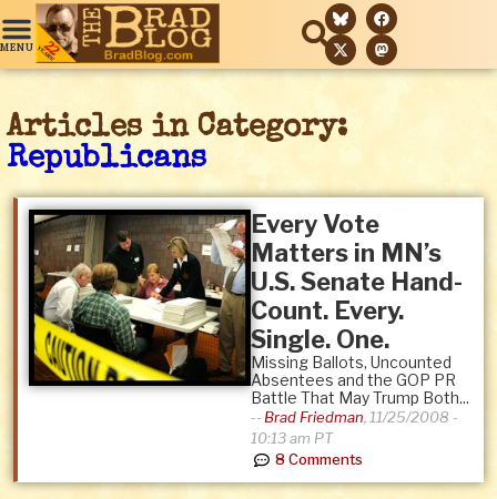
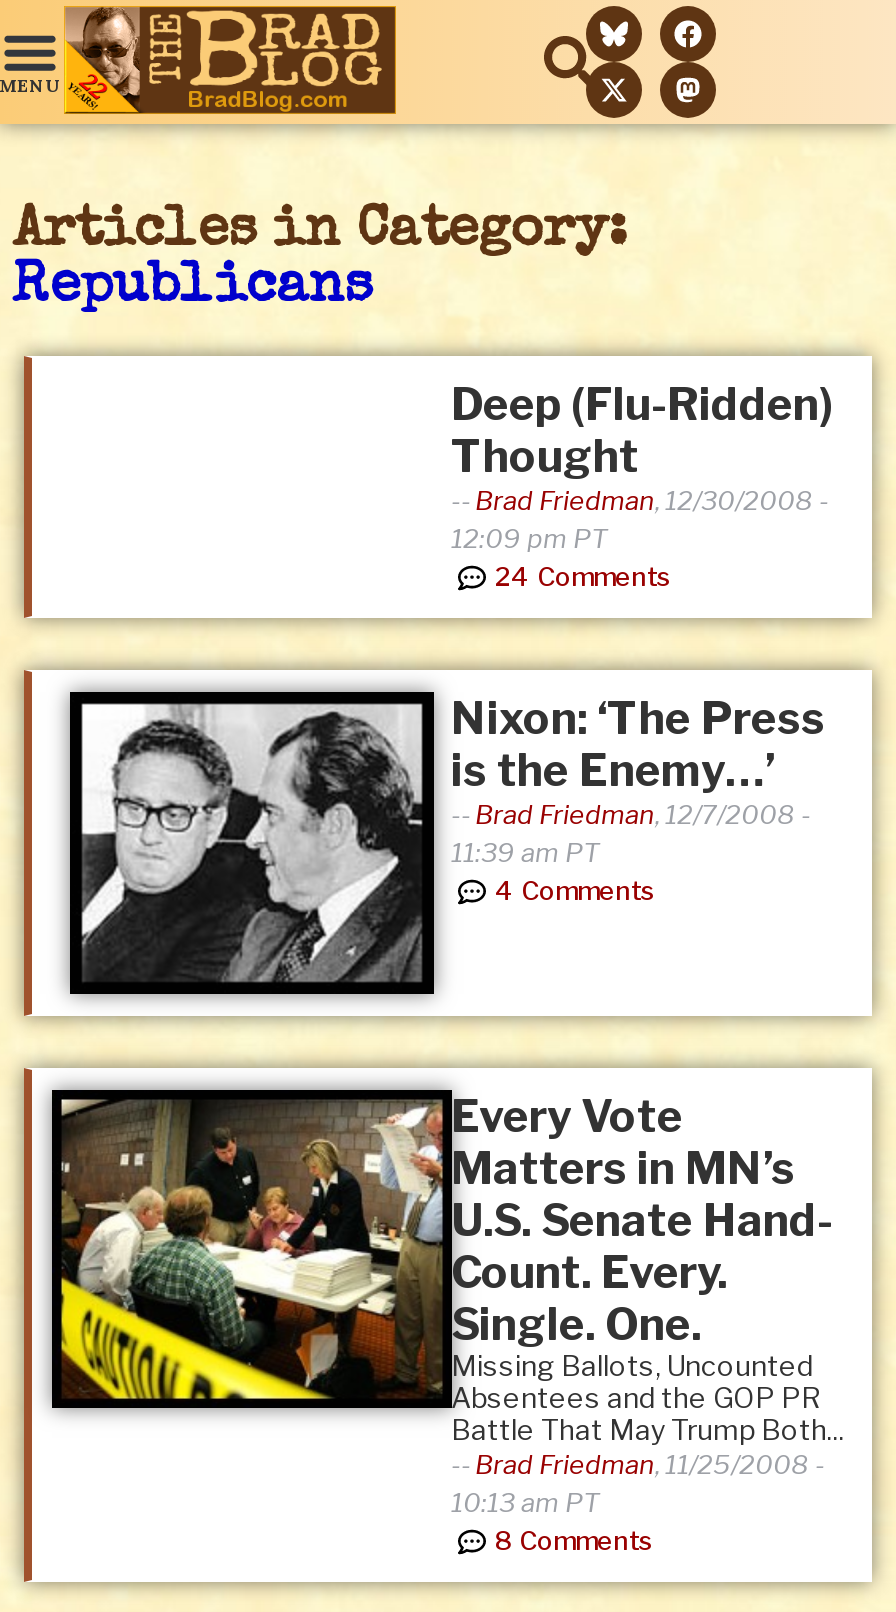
none -> [16,372,880,1024] [image] | Deep (Flu-Ridden) | Thought | -- Brad Friedman, 12/30/2008 - | 12:09 pm PT | 24 Comments | Nixon: ‘The Press | is the Enemy…’ | -- Brad Friedman, 12/7/2008 - | 11:39 am PT | 4 Comments

